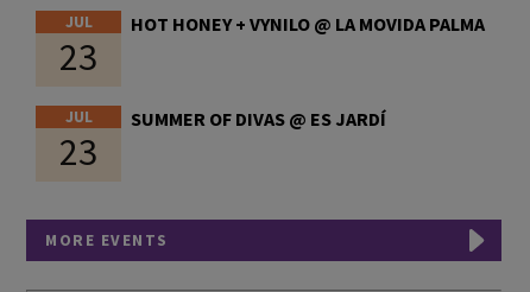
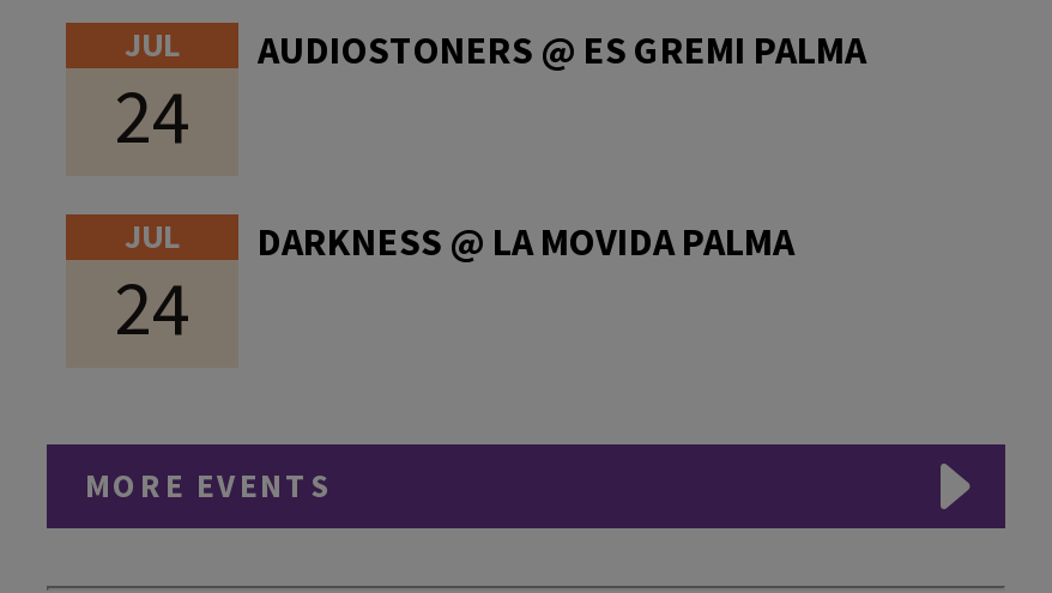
[131,11,485,35] HOT HONEY + VYNILO @ LA MOVIDA PALMA -> [258,27,866,75] AUDIOSTONERS @ ES GREMI PALMA
[59,33,97,80] 23 -> [114,70,191,166] 24
[131,106,386,130] SUMMER OF DIVAS @ ES JARDÍ -> [258,218,794,266] DARKNESS @ LA MOVIDA PALMA
[59,128,97,175] 23 -> [114,261,191,357] 24

